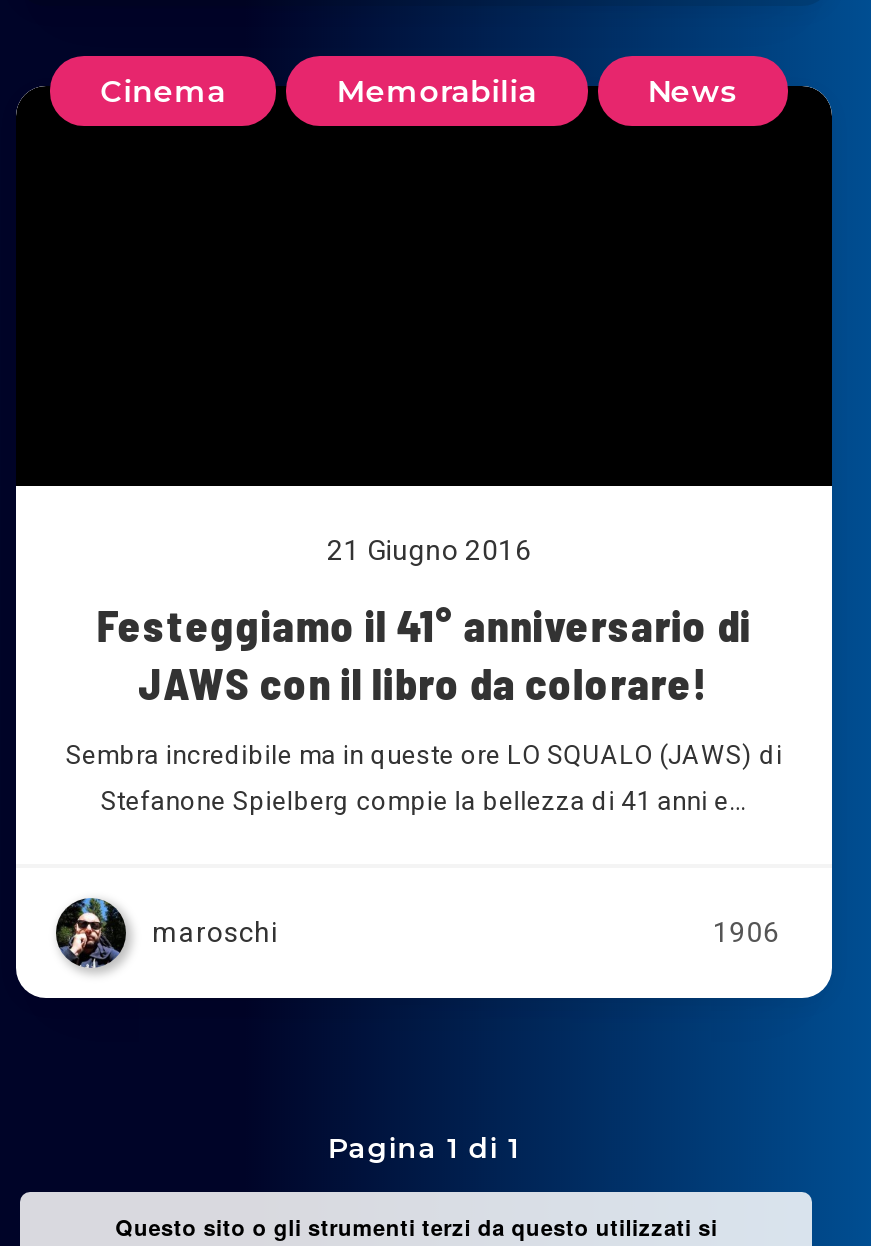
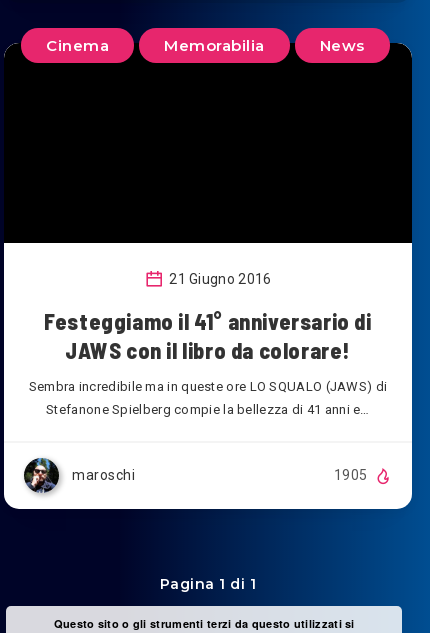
[713,916,786,948] 1906 -> [334,467,371,483] 1905

